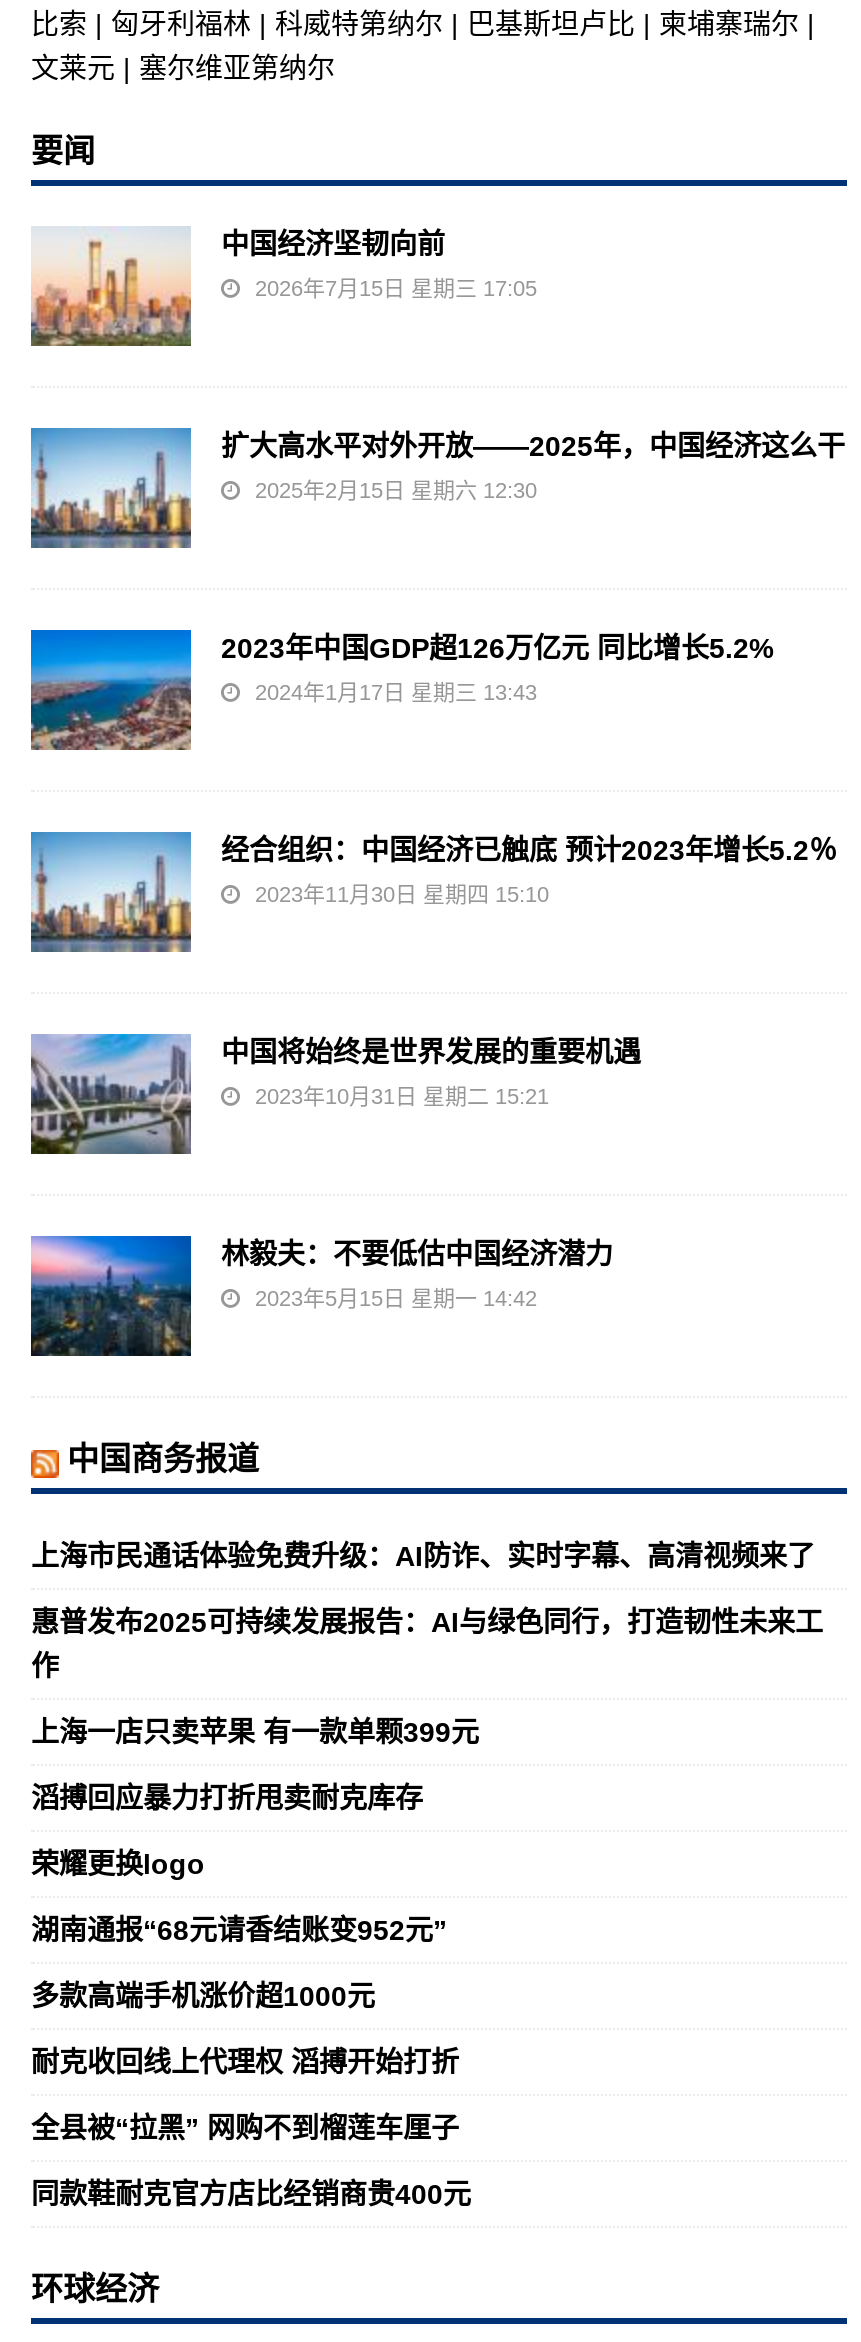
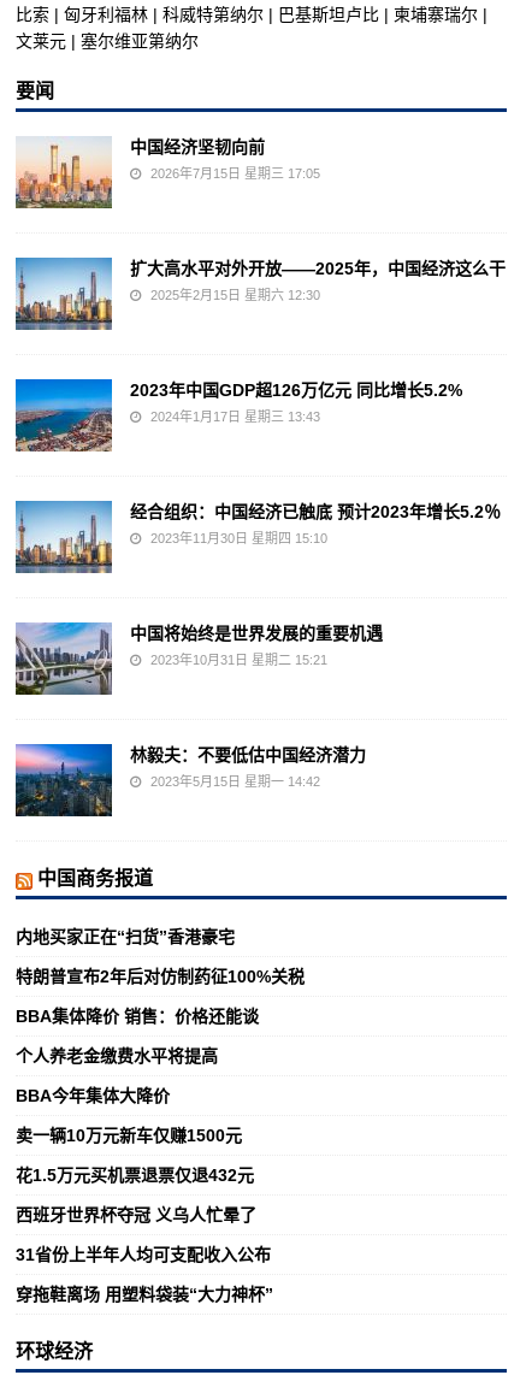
[31,1540,815,1572] 上海市民通话体验免费升级：AI防诈、实时字幕、高清视频来了 -> [16,927,235,946] 内地买家正在“扫货”香港豪宅
[31,1606,823,1682] 惠普发布2025可持续发展报告：AI与绿色同行，打造韧性未来工 | 作 -> [16,967,305,986] 特朗普宣布2年后对仿制药征100%关税
[31,1716,479,1748] 上海一店只卖苹果 有一款单颗399元 -> [16,1007,259,1026] BBA集体降价 销售：价格还能谈
[31,1782,423,1814] 滔搏回应暴力打折甩卖耐克库存 -> [16,1046,218,1066] 个人养老金缴费水平将提高
[31,1848,205,1880] 荣耀更换logo -> [16,1086,170,1105] BBA今年集体大降价
[31,1914,447,1946] 湖南通报“68元请香结账变952元” -> [16,1126,242,1145] 卖一辆10万元新车仅赚1500元
[31,1980,375,2012] 多款高端手机涨价超1000元 -> [16,1165,254,1185] 花1.5万元买机票退票仅退432元
[31,2046,459,2078] 耐克收回线上代理权 滔搏开始打折 -> [16,1205,256,1224] 西班牙世界杯夺冠 义乌人忙晕了
[31,2112,459,2144] 全县被“拉黑” 网购不到榴莲车厘子 -> [16,1245,271,1264] 31省份上半年人均可支配收入公布
[31,2178,471,2210] 同款鞋耐克官方店比经销商贵400元 -> [16,1285,273,1304] 穿拖鞋离场 用塑料袋装“大力神杯”

